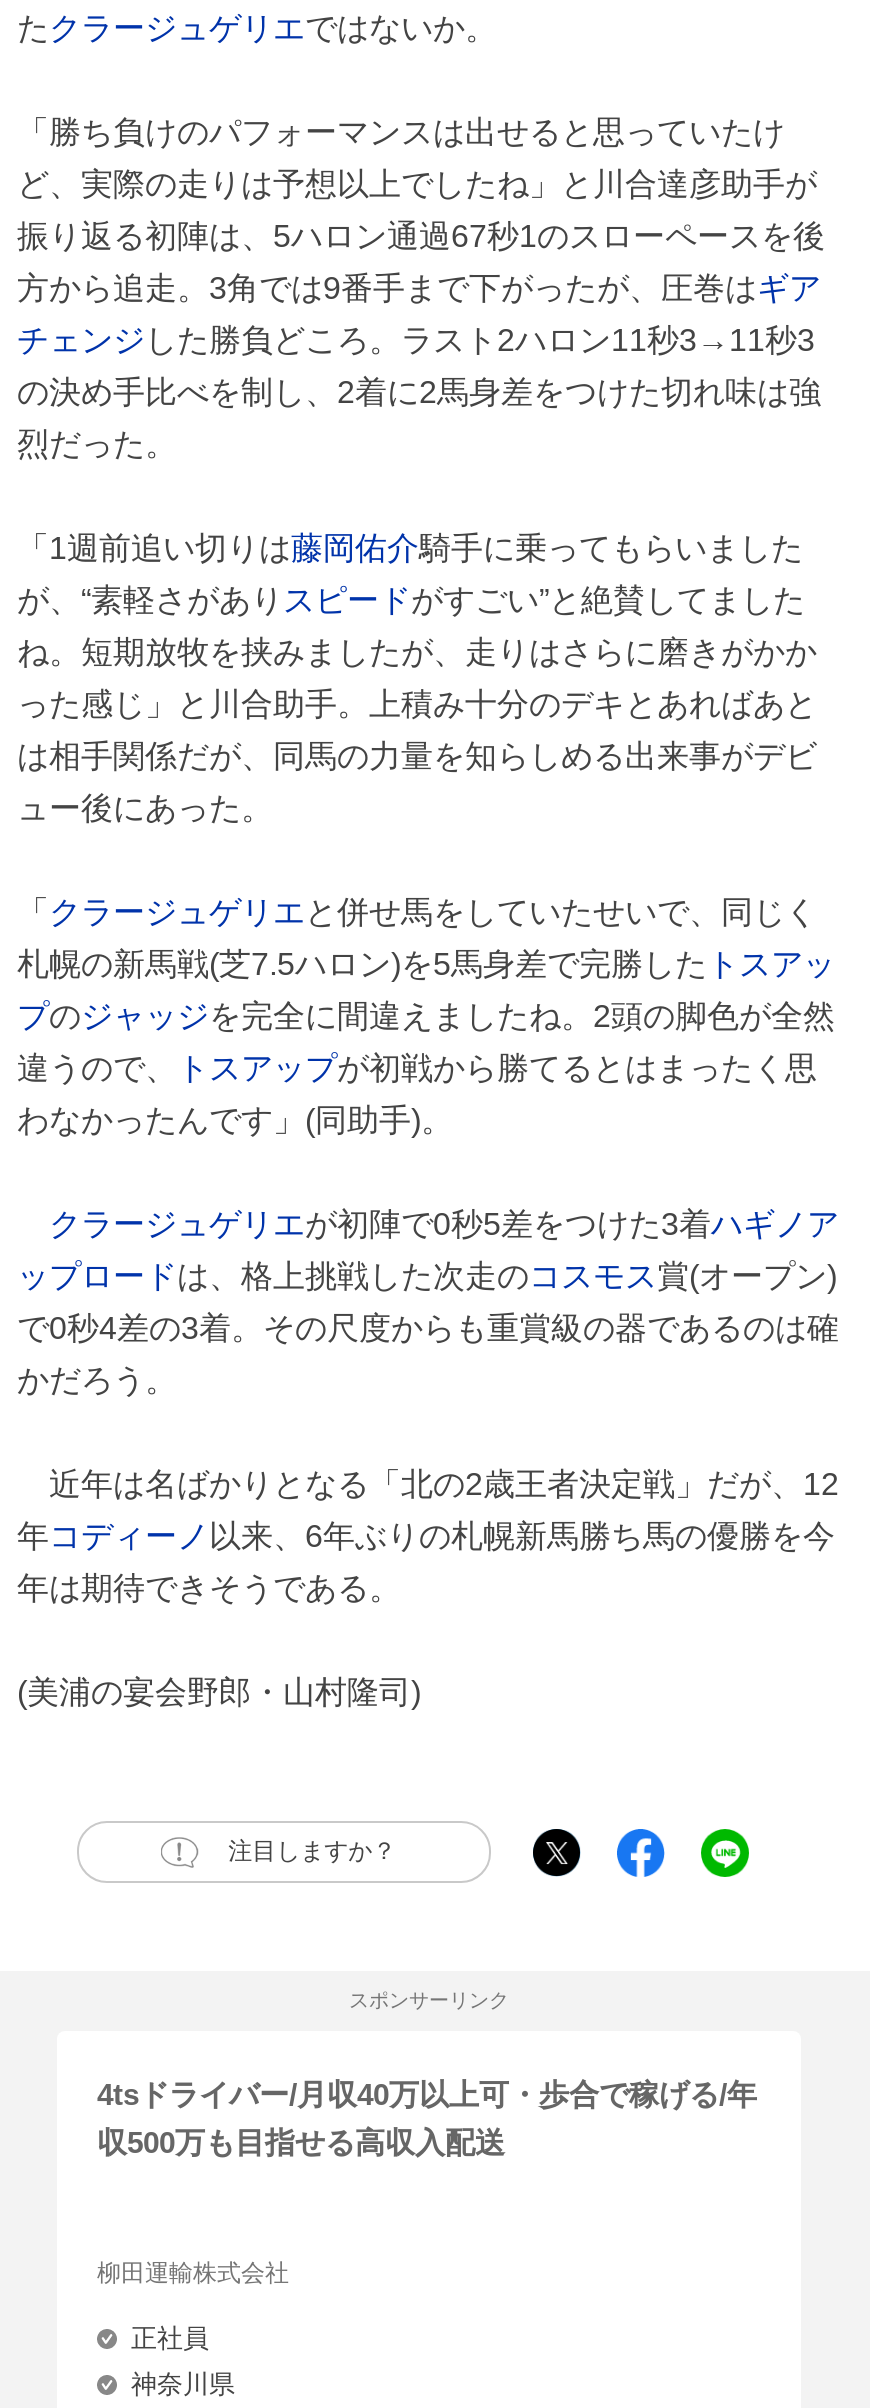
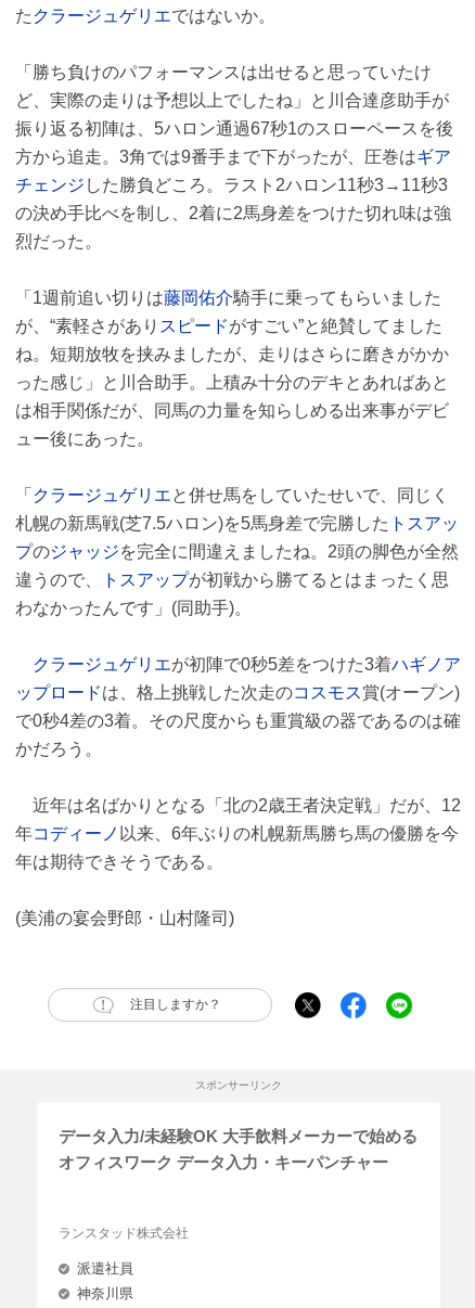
[97,2078,757,2160] 4tsドライバー/月収40万以上可・歩合で稼げる/年 | 収500万も目指せる高収入配送 -> [59,1127,418,1172] データ入力/未経験OK 大手飲料メーカーで始める | オフィスワーク データ入力・キーパンチャー
[97,2259,289,2287] 柳田運輸株式会社 -> [59,1226,189,1241] ランスタッド株式会社
[131,2323,209,2353] 正社員 -> [77,1260,133,1277] 派遣社員

